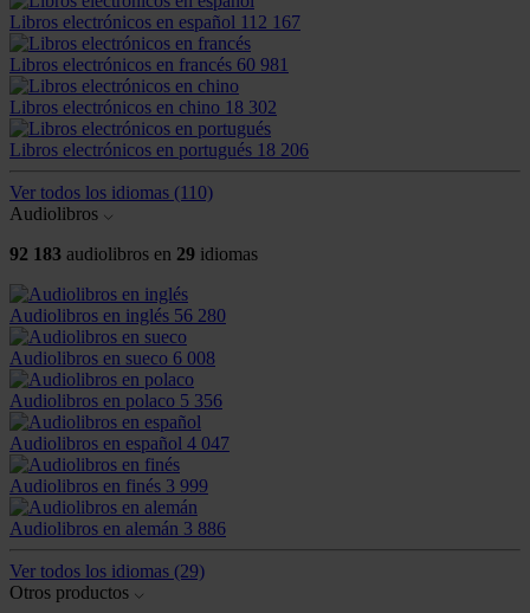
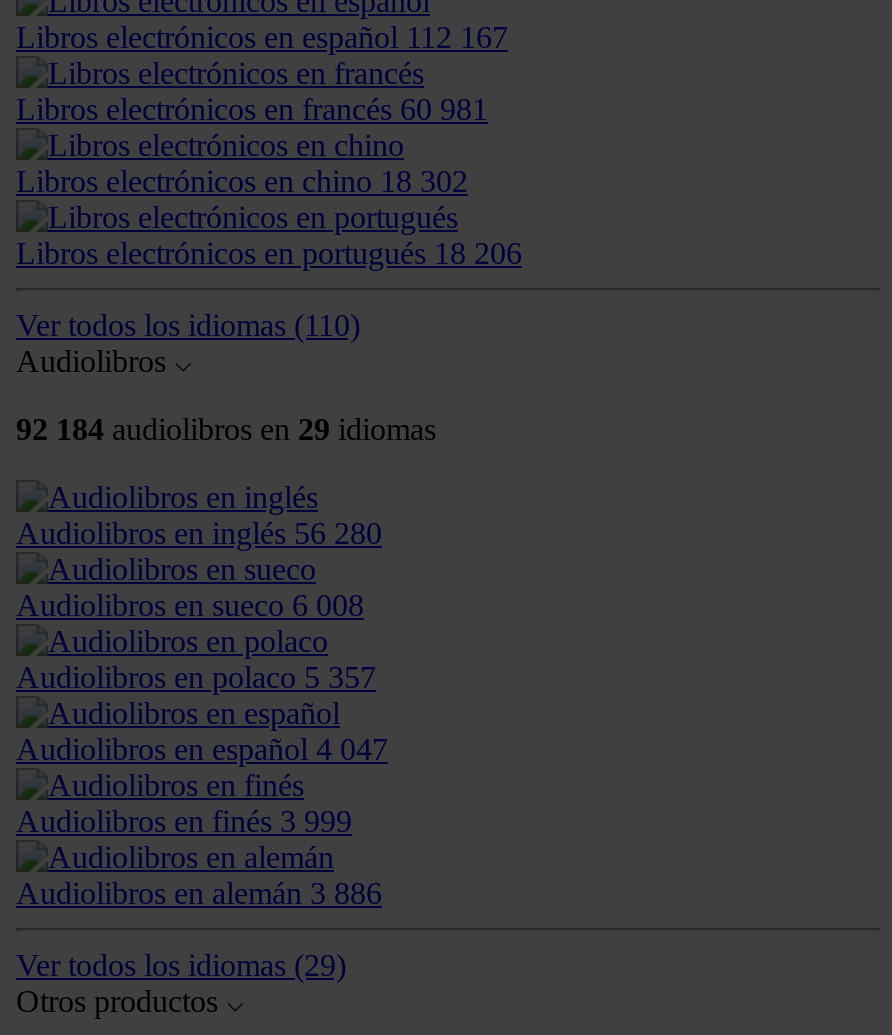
[9,244,258,264] 92 183 audiolibros en 29 idiomas -> [16,413,436,447] 92 184 audiolibros en 29 idiomas
[9,391,222,411] Audiolibros en polaco 5 356 -> [16,661,376,695] Audiolibros en polaco 5 357

